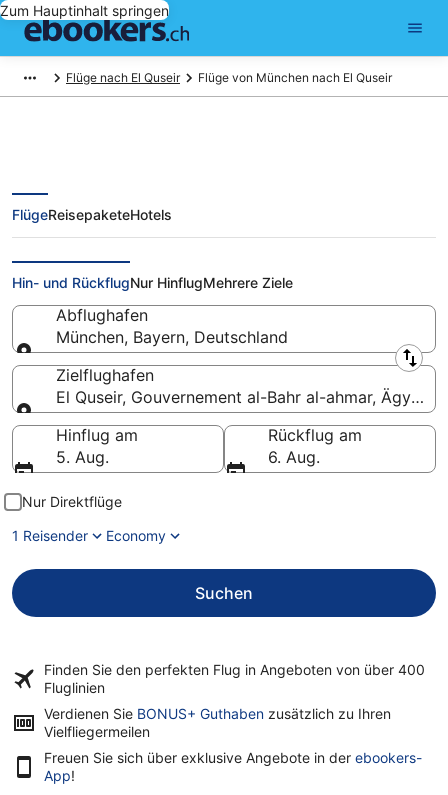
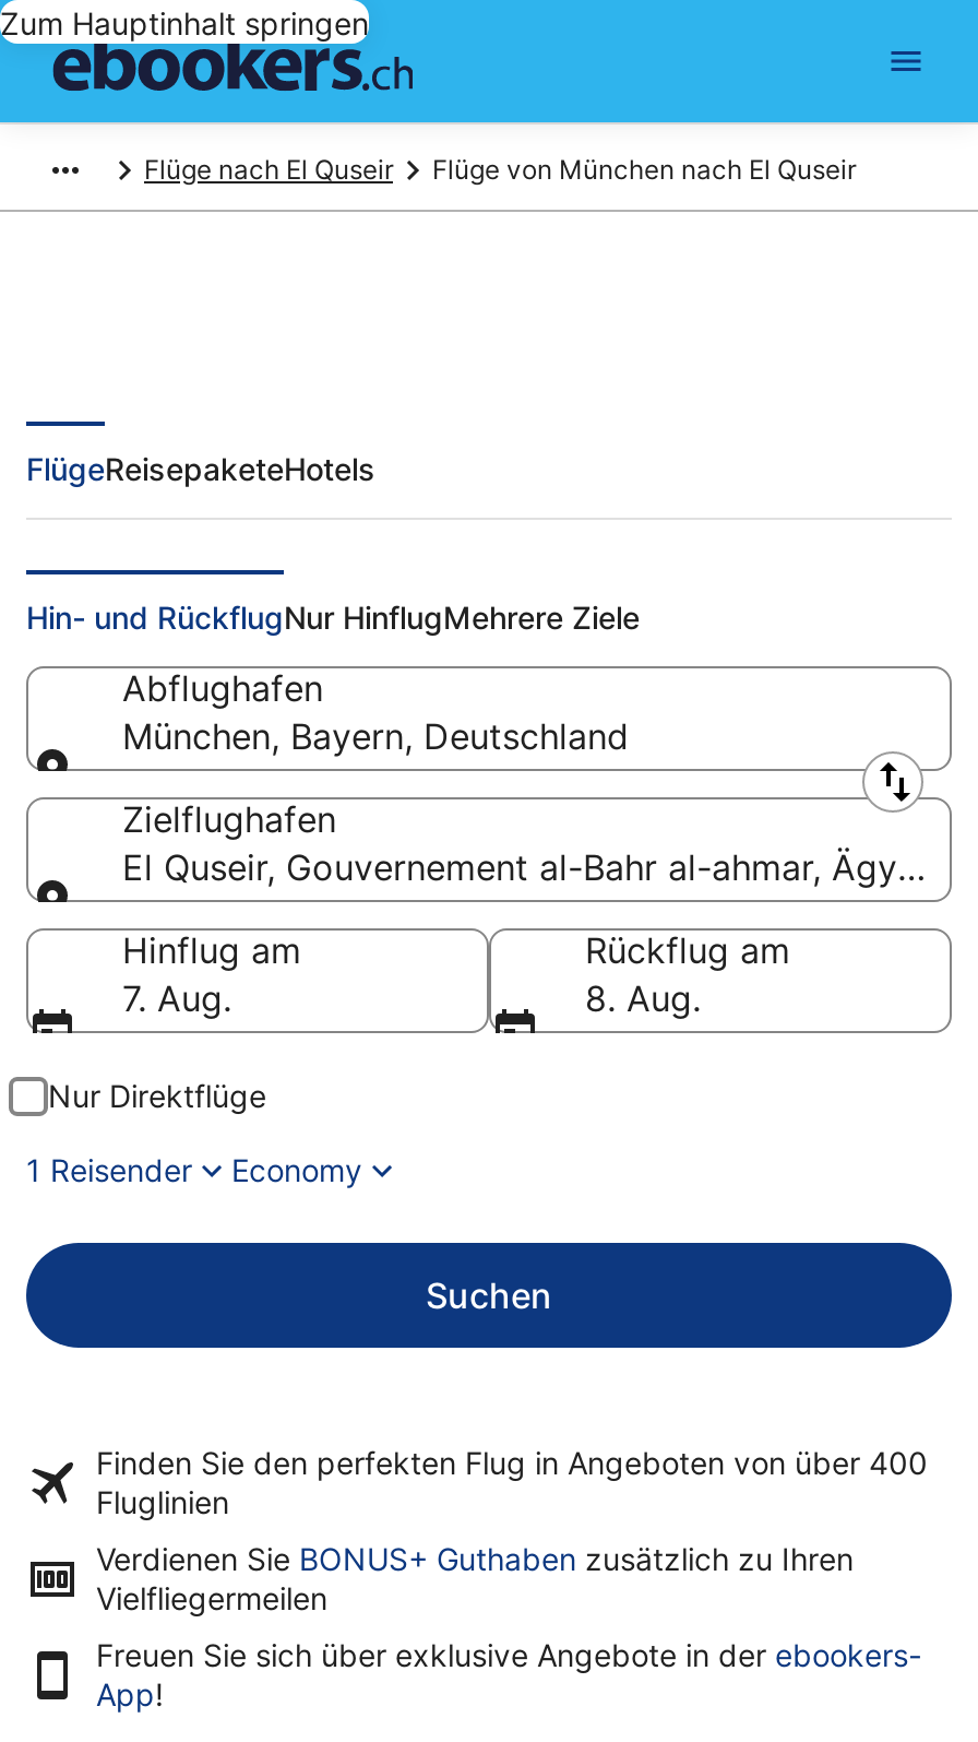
[56,447,109,467] 5. Aug. -> [122,976,231,1020] 7. Aug.
[268,447,320,467] 6. Aug. -> [585,976,701,1020] 8. Aug.

